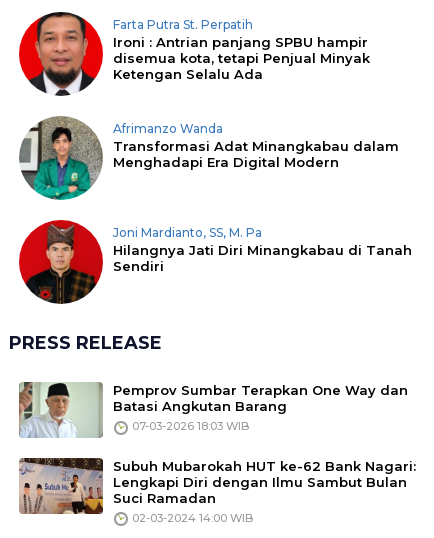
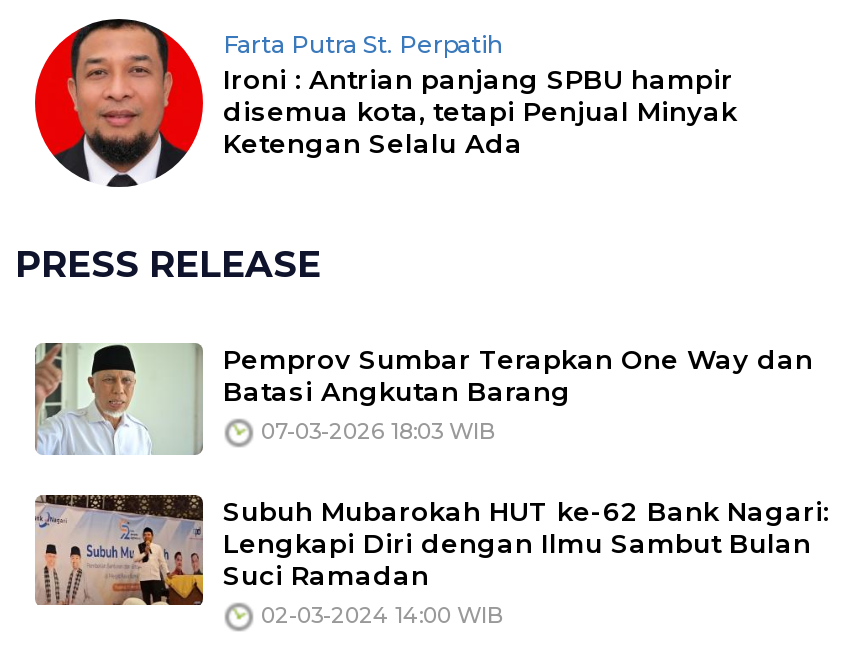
[18,115,399,201] [image] | Afrimanzo Wanda | Transformasi Adat Minangkabau dalam | Menghadapi Era Digital Modern -> none
[25,219,412,304] [image] | Joni Mardianto, SS, M. Pa | Hilangnya Jati Diri Minangkabau di Tanah | Sendiri -> none

